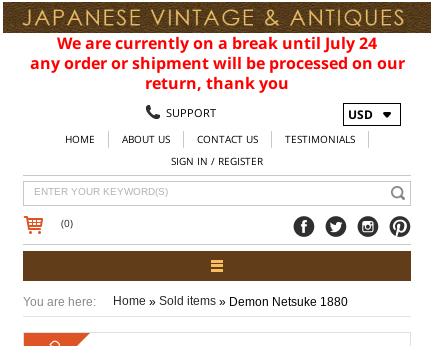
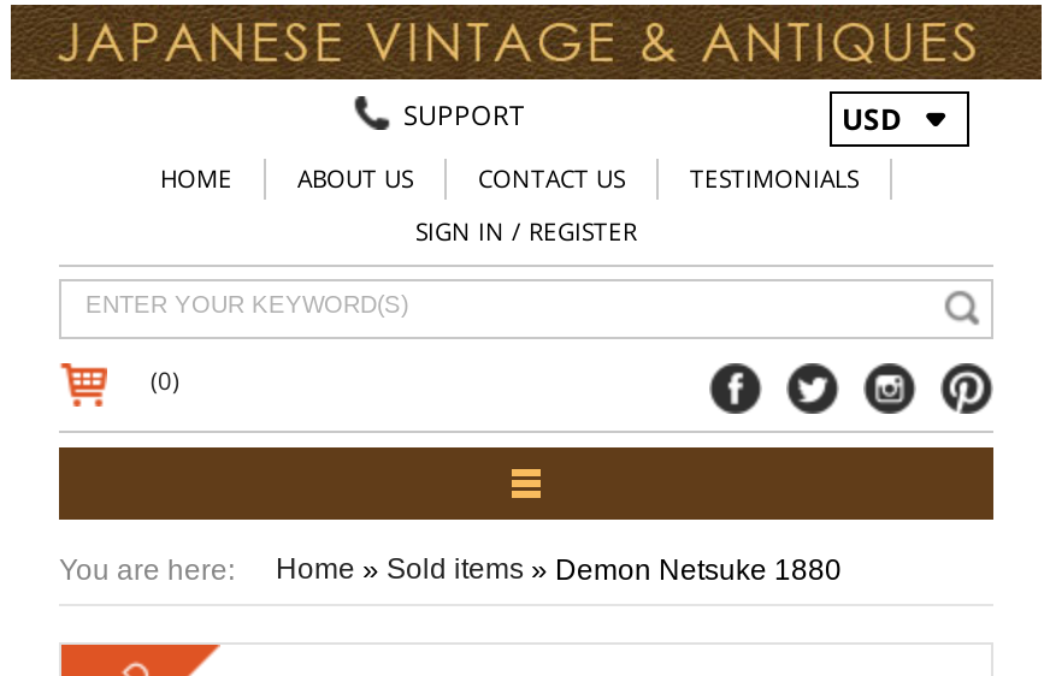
[29,32,404,94] We are currently on a break until July 24 | any order or shipment will be processed on our | return, thank you -> none

